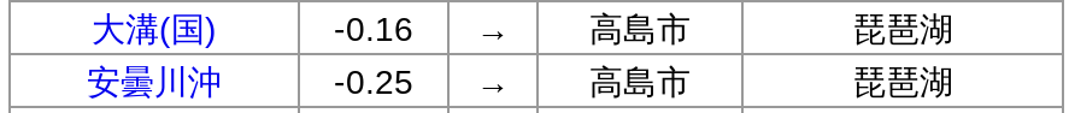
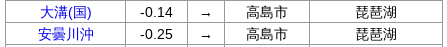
[334,10,413,48] -0.16 -> [140,4,173,20] -0.14

